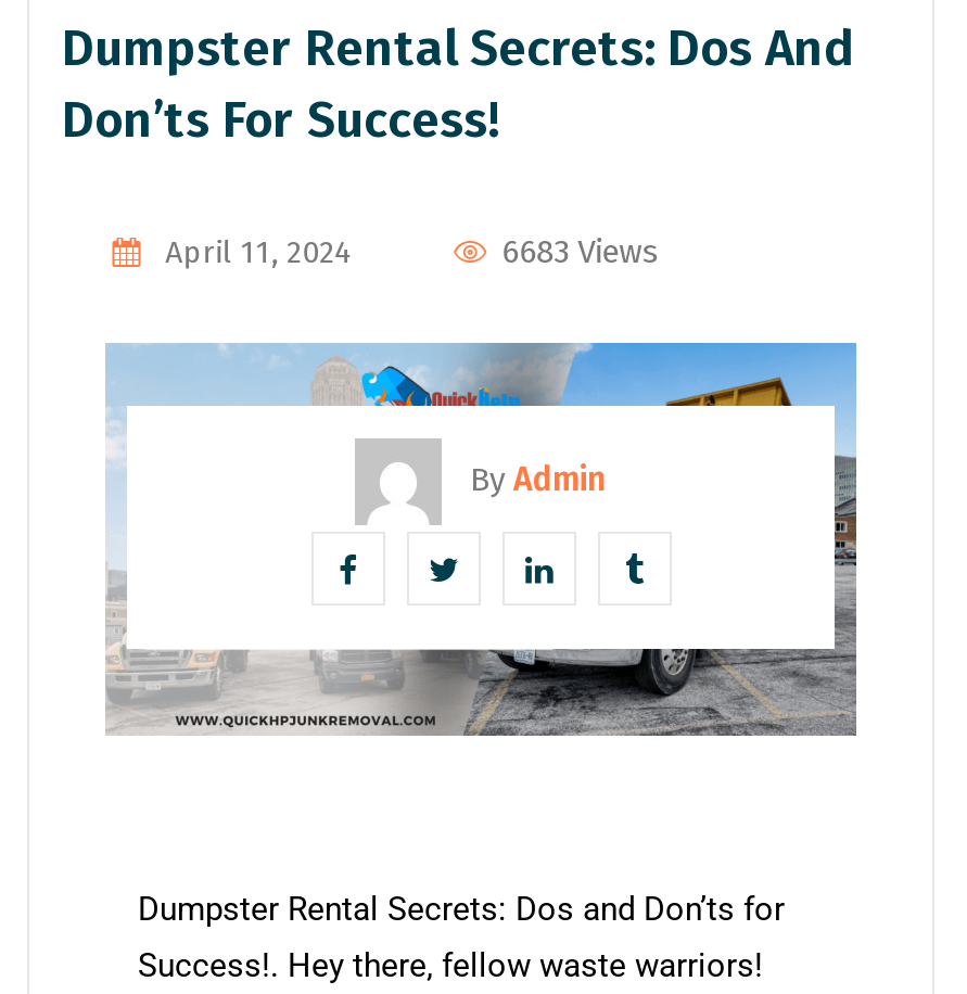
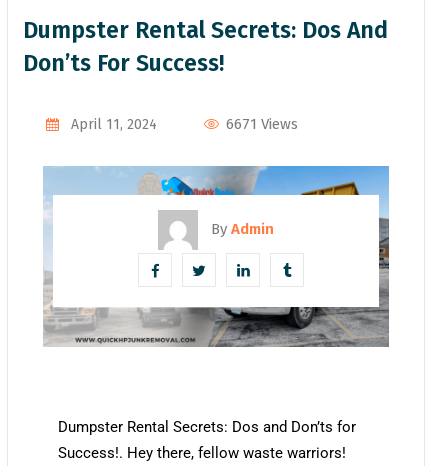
[493,232,658,271] 6683 Views -> [222,115,298,133] 6671 Views

